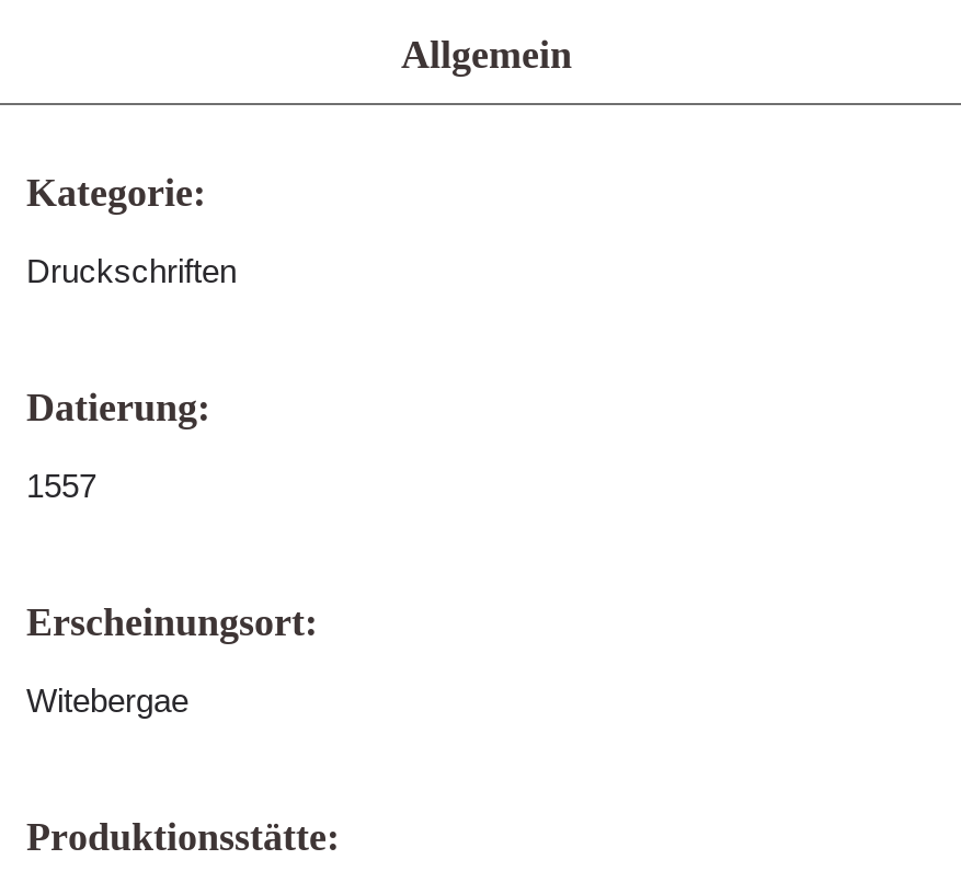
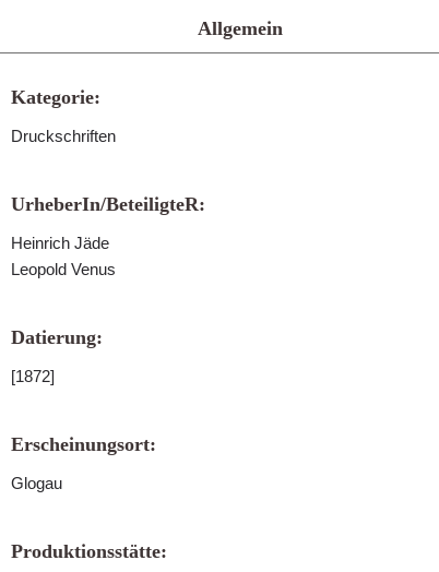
none -> [11,193,205,278] UrheberIn/BeteiligteR: | Heinrich Jäde | Leopold Venus
[26,467,96,504] 1557 -> [11,367,55,385] [1872]
[26,681,188,719] Witebergae -> [11,474,62,492] Glogau

